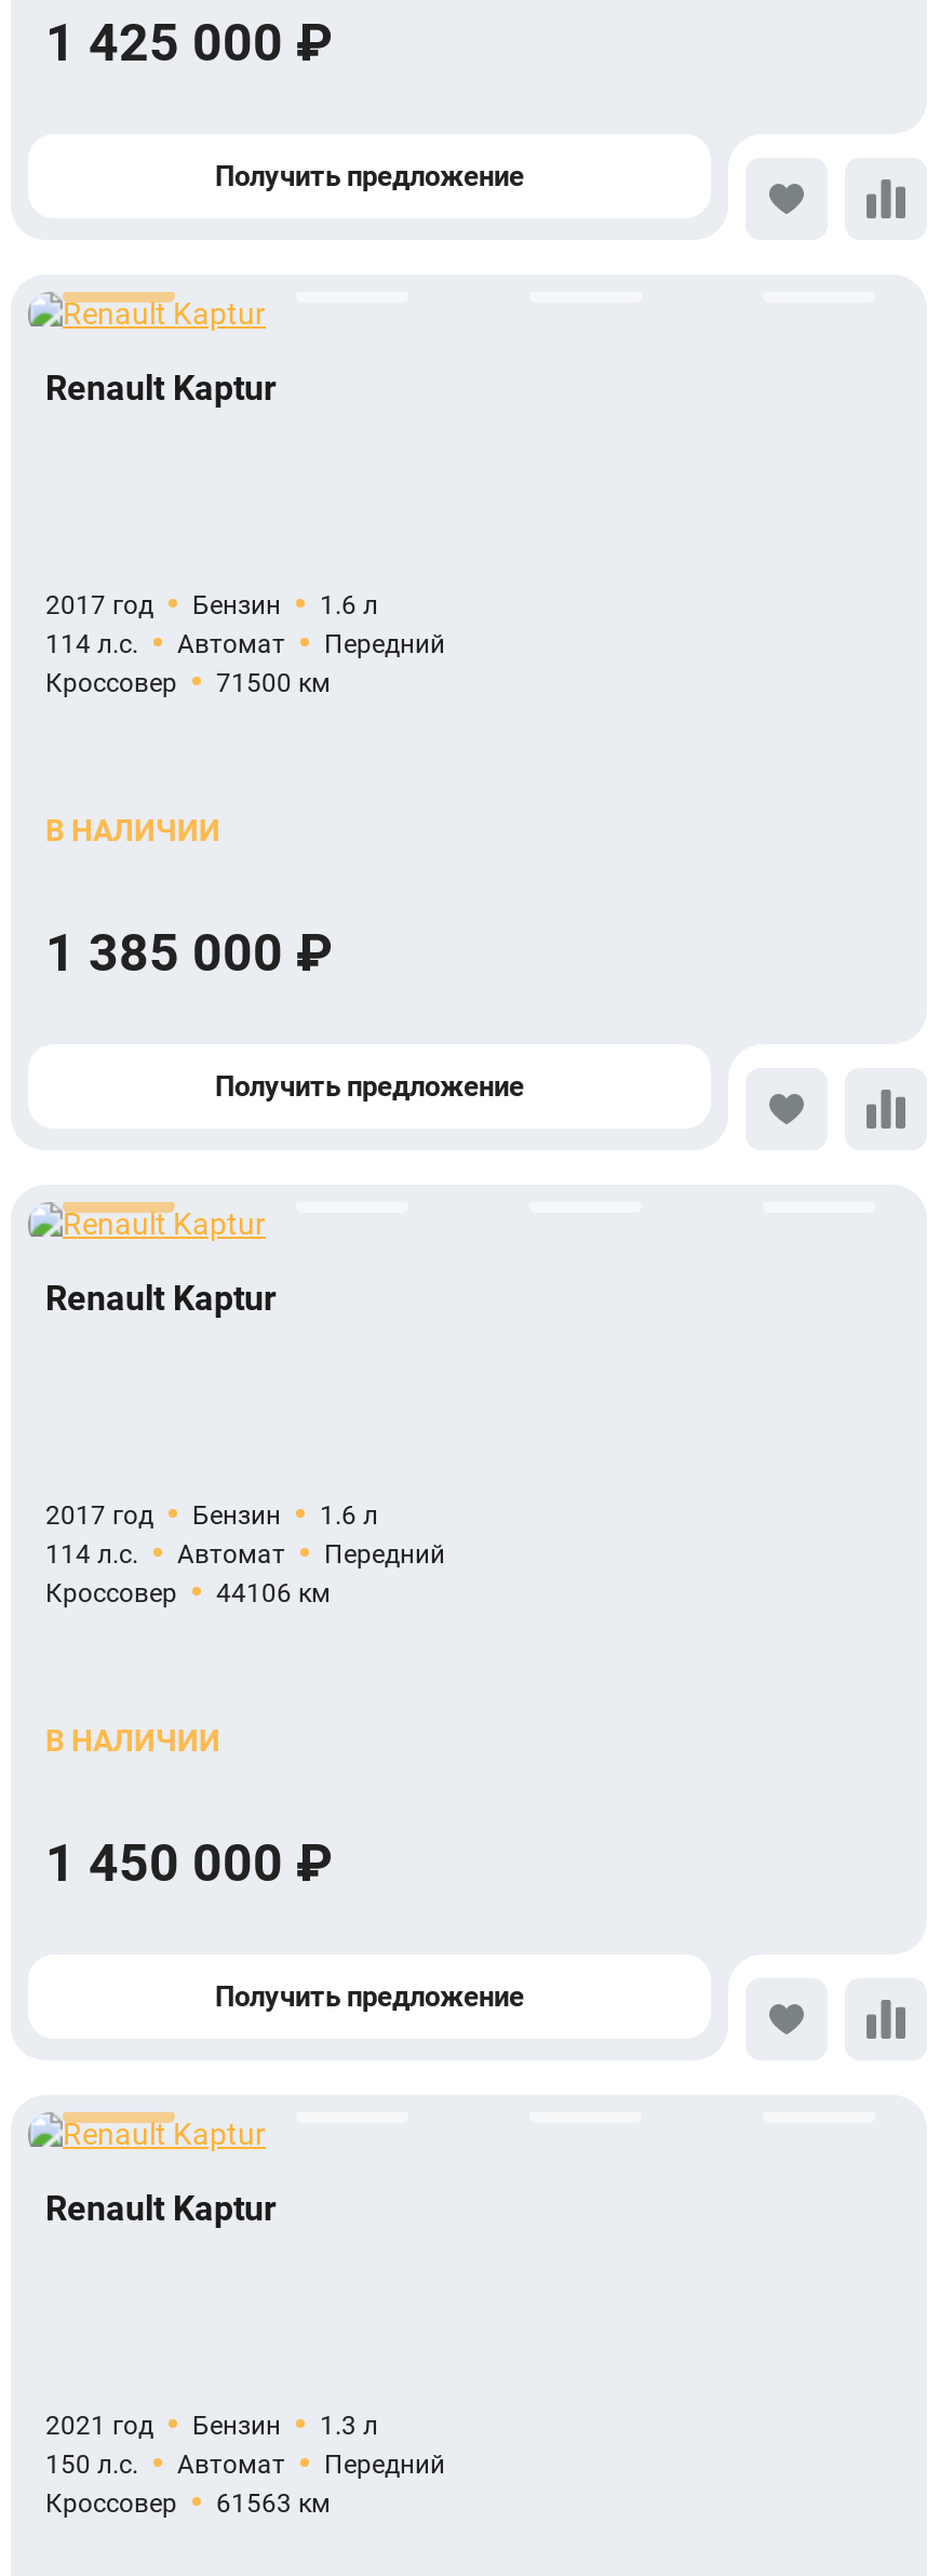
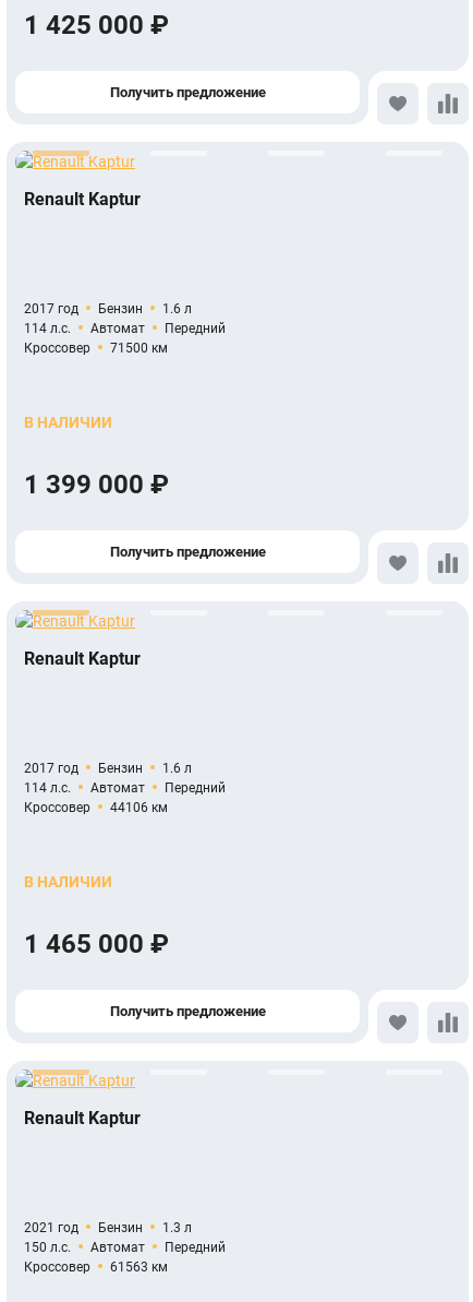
[45,923,333,983] 1 385 000 ₽ -> [24,469,169,500] 1 399 000 ₽
[45,1833,333,1893] 1 450 000 ₽ -> [24,929,169,959] 1 465 000 ₽

